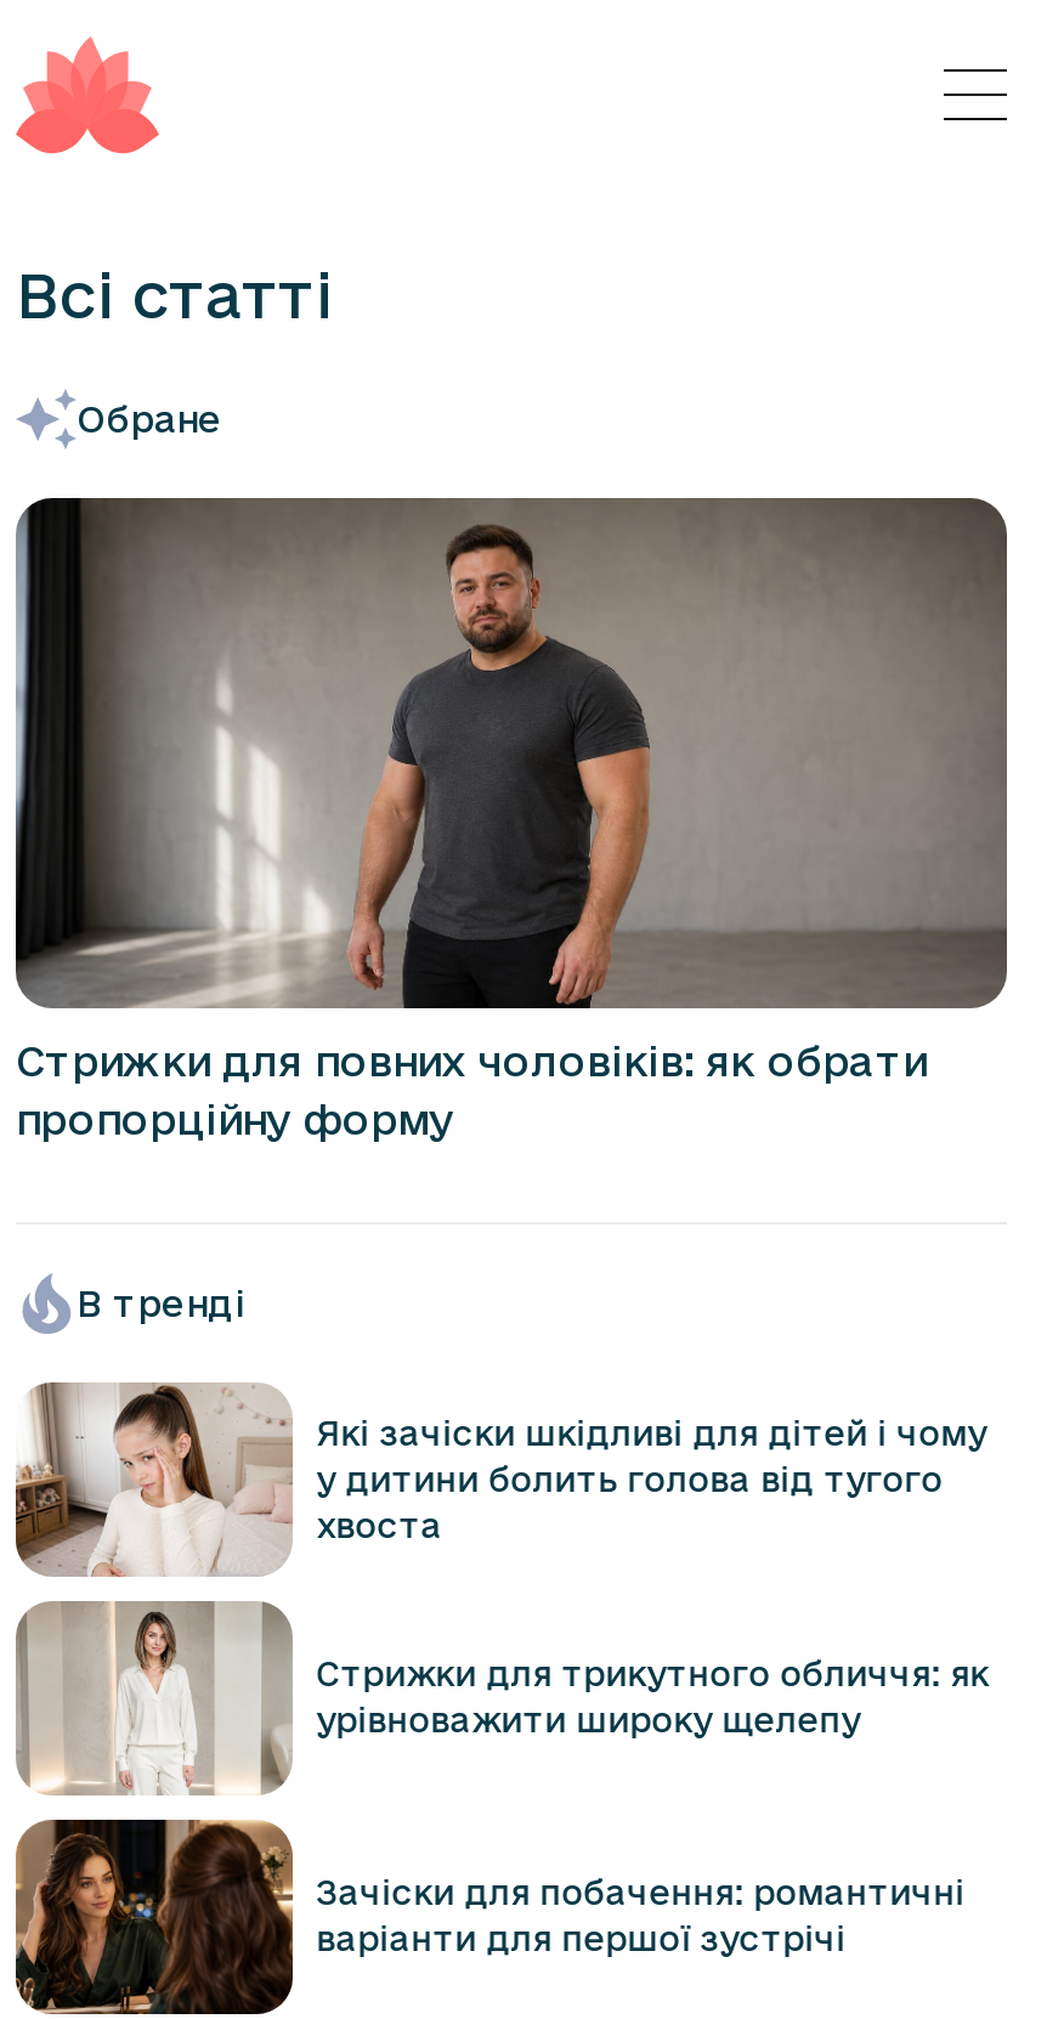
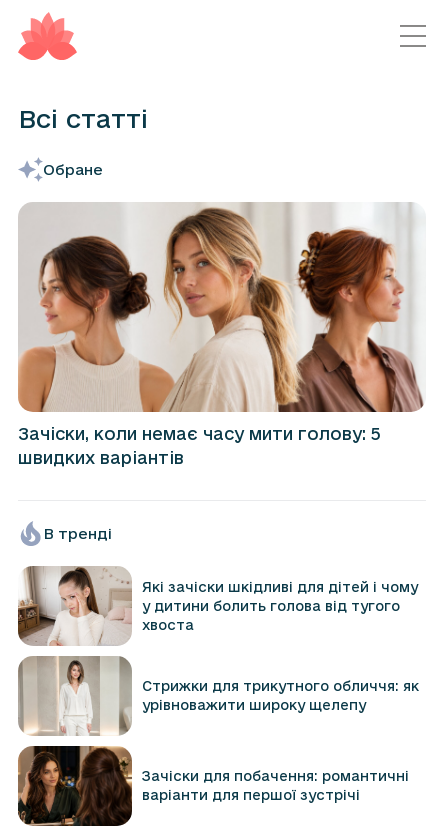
[13,496,1009,1142] [image] | Стрижки для повних чоловіків: як обрати | пропорційну форму -> [17,202,426,467] [image] | Зачіски, коли немає часу мити голову: 5 | швидких варіантів

